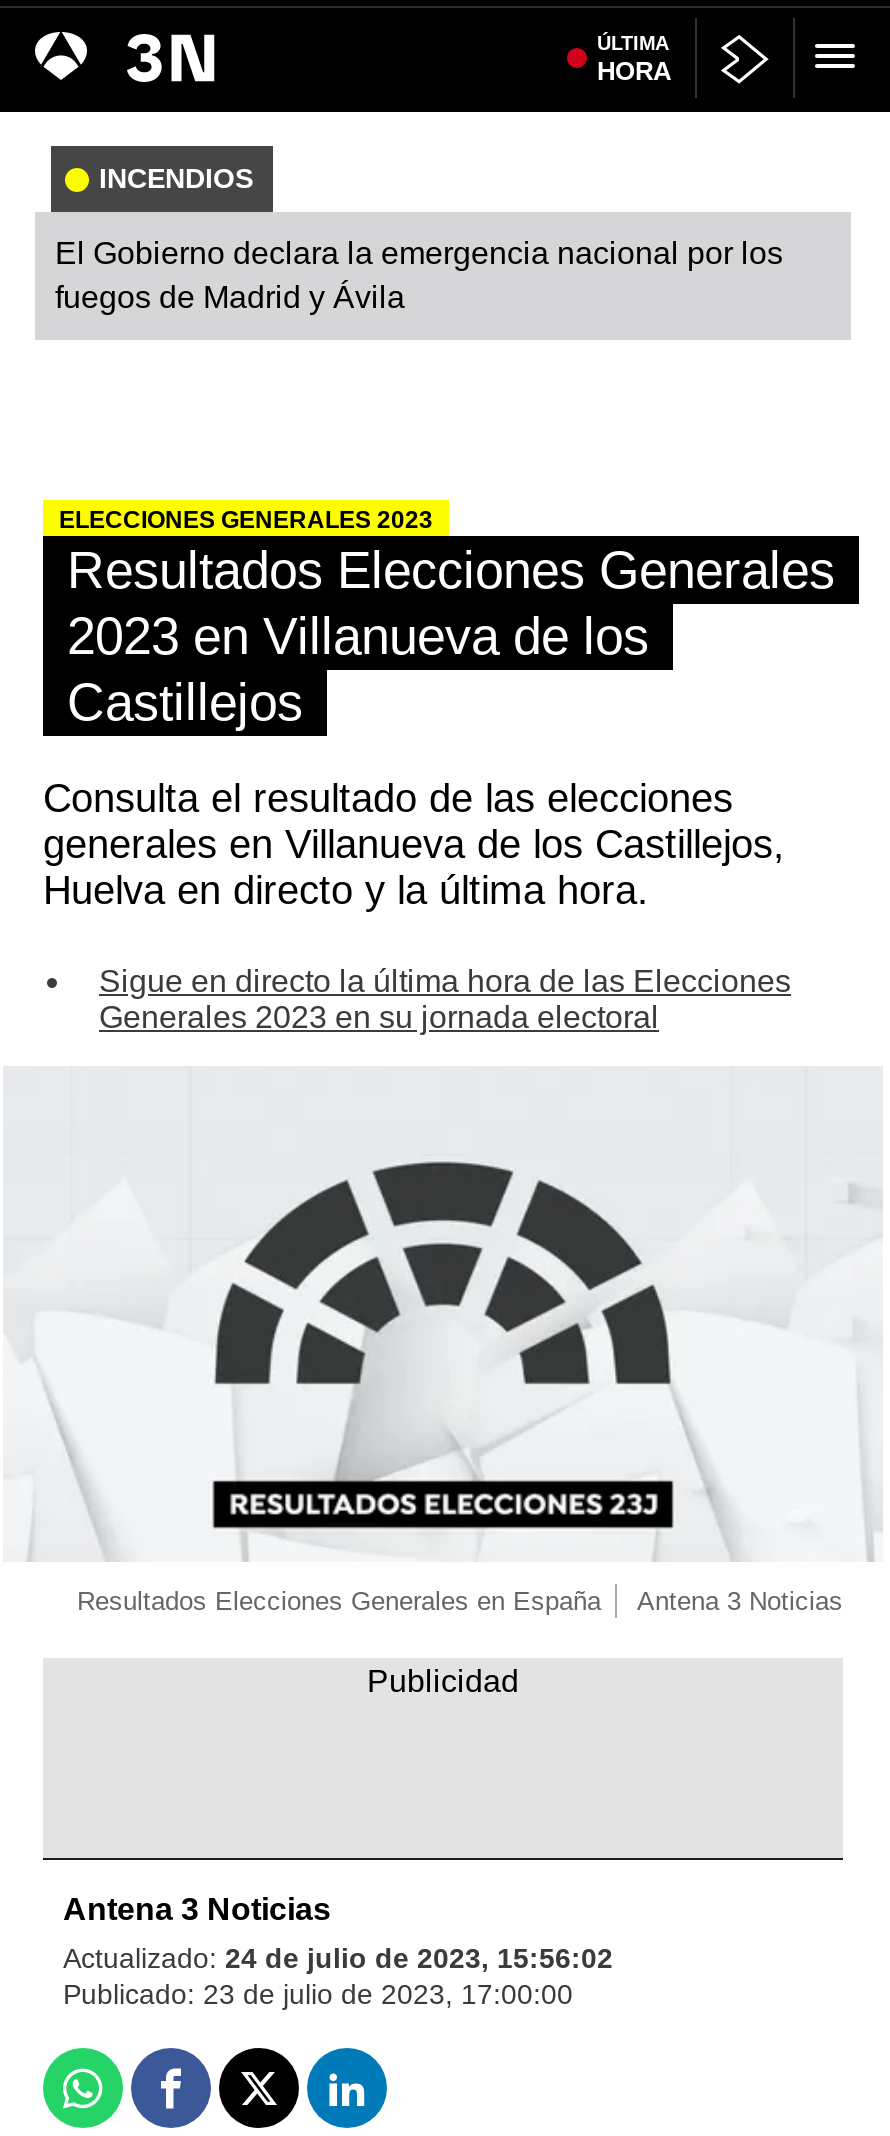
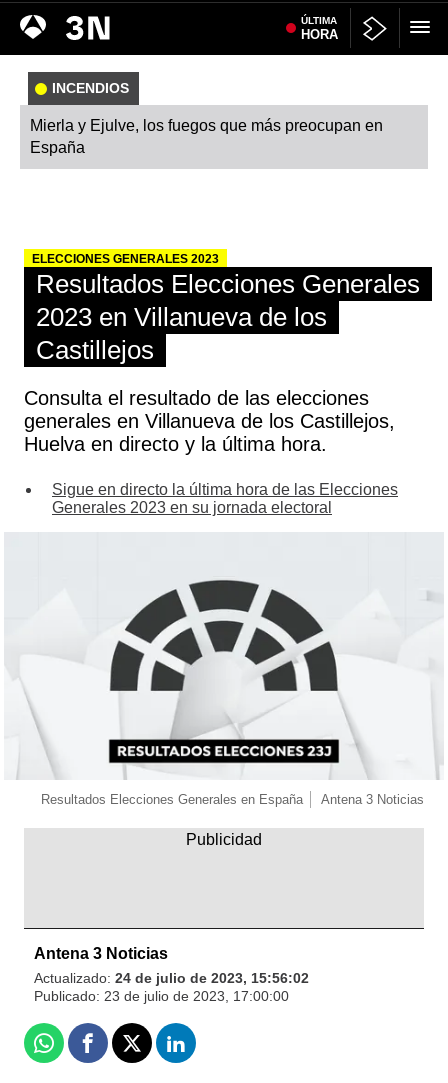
[55,236,783,314] El Gobierno declara la emergencia nacional por los | fuegos de Madrid y Ávila -> [30,117,383,156] Mierla y Ejulve, los fuegos que más preocupan en | España

